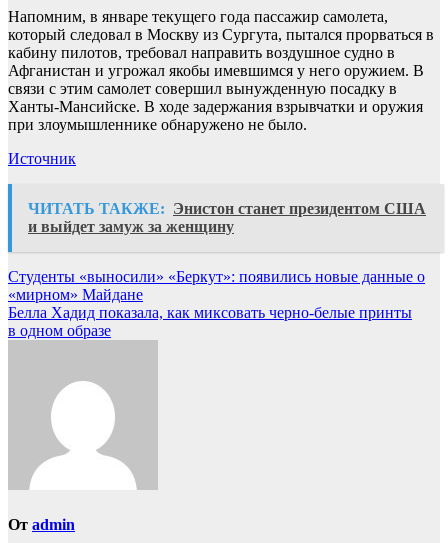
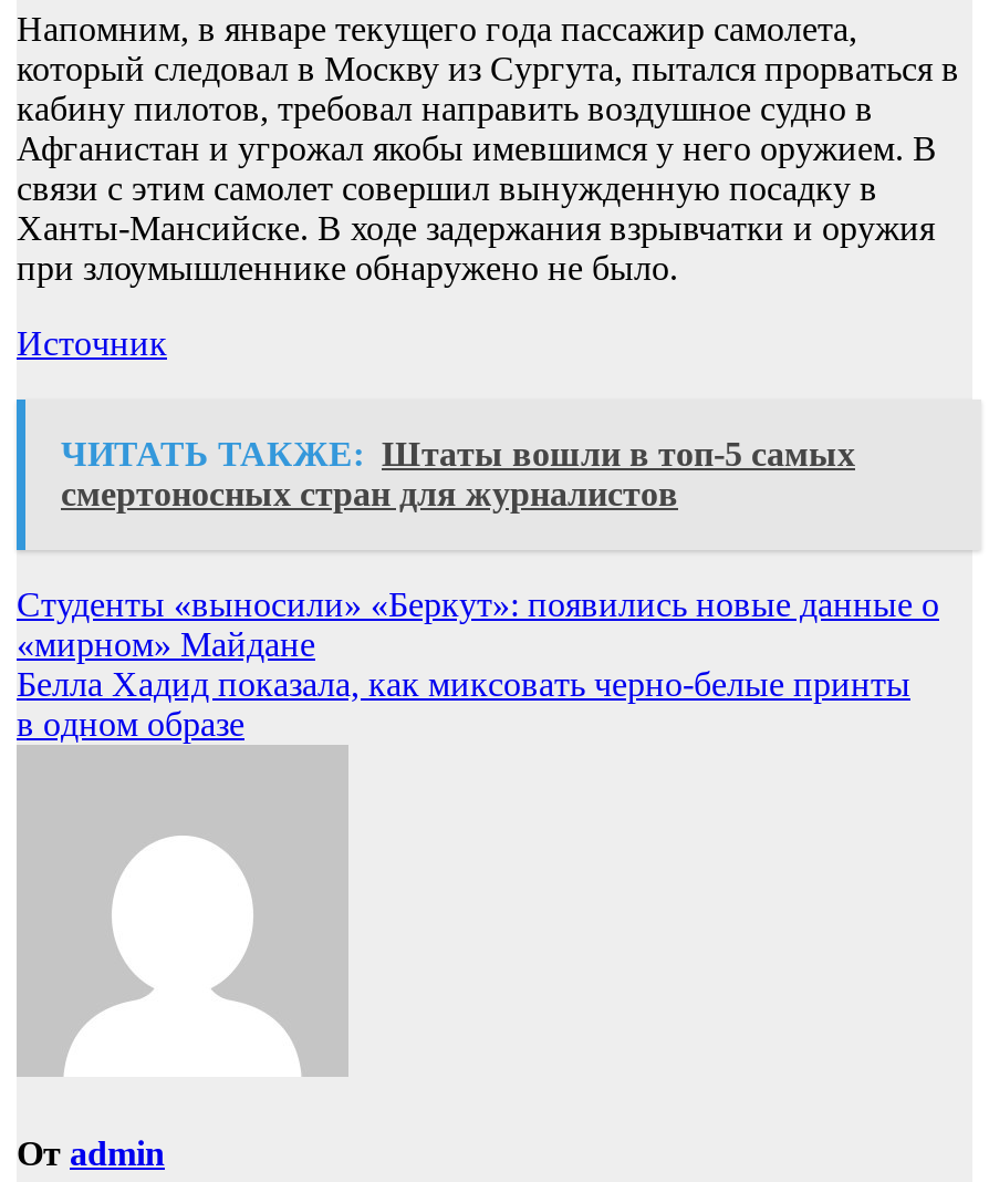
[28,200,426,235] ЧИТАТЬ ТАКЖЕ: Энистон станет президентом США | и выйдет замуж за женщину -> [61,436,855,513] ЧИТАТЬ ТАКЖЕ: Штаты вошли в топ-5 самых | смертоносных стран для журналистов

